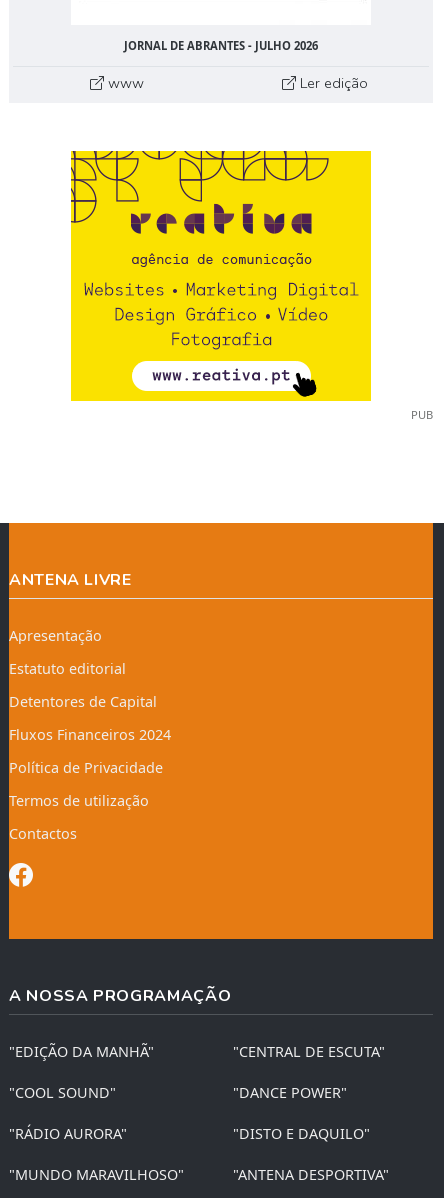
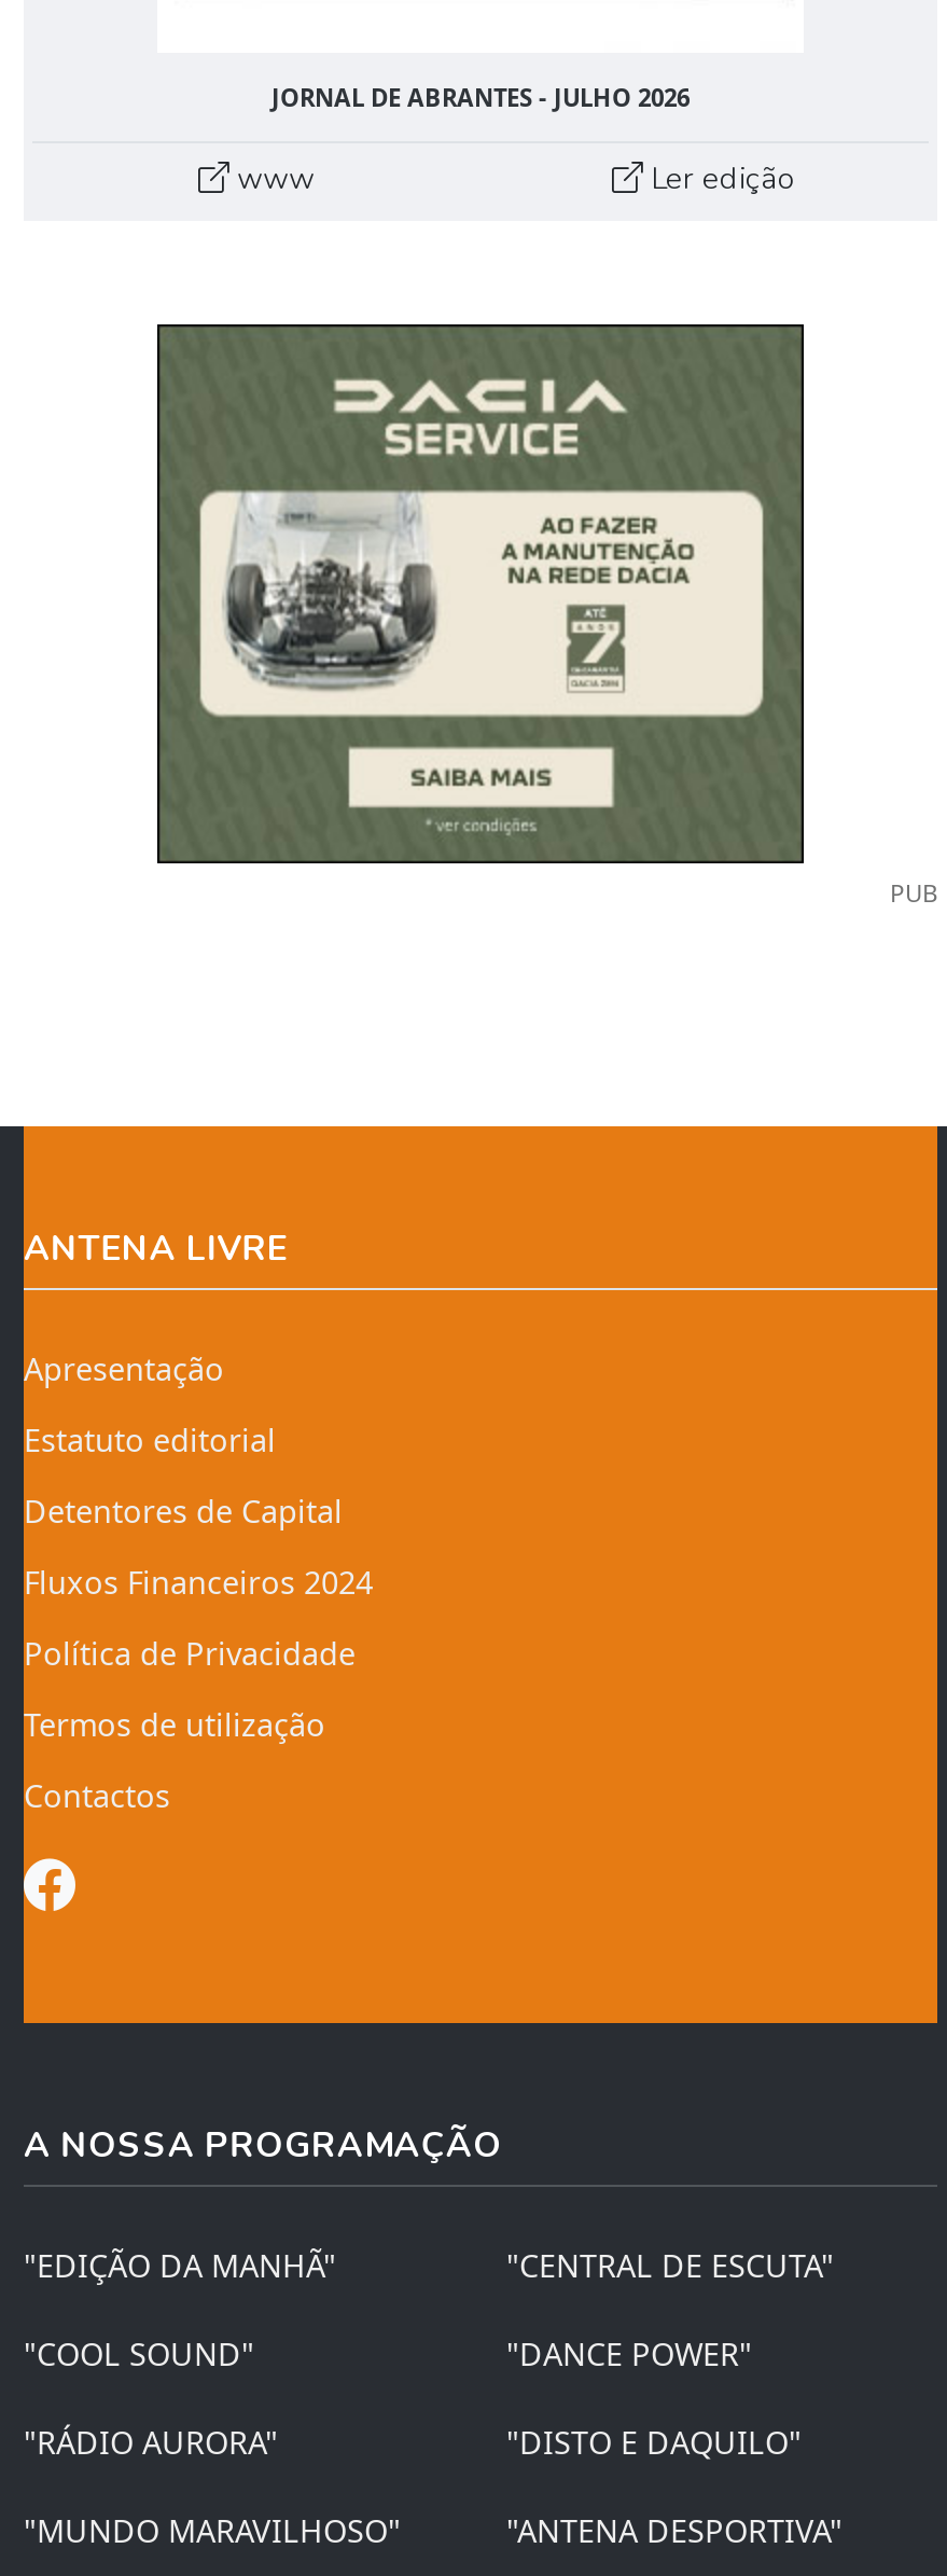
[70,150,372,402] [image] -> [155,321,806,867] [image]

